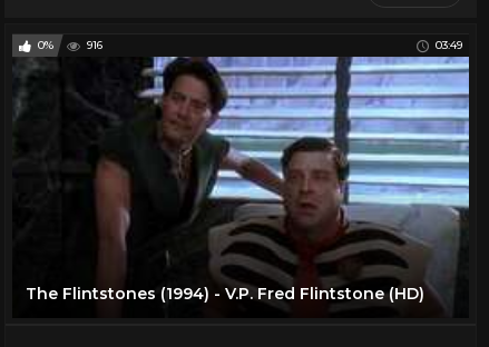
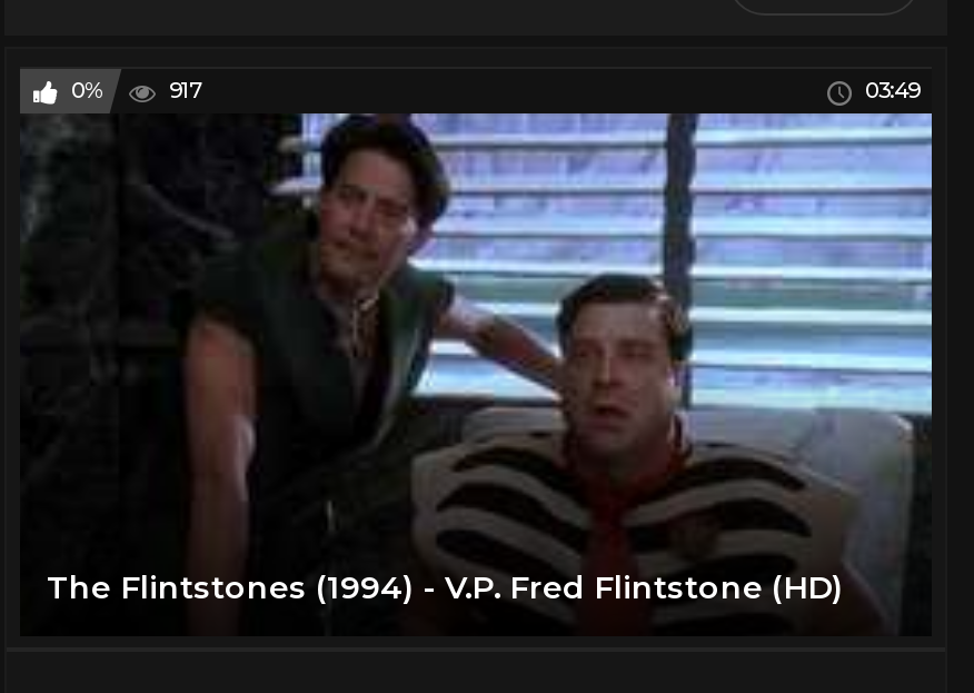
[87,38,102,53] 916 -> [169,77,202,105] 917

